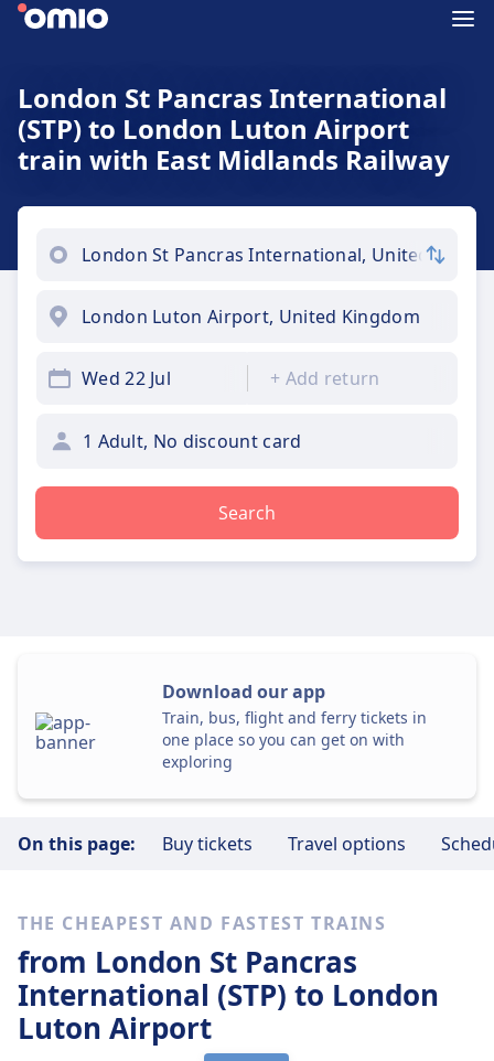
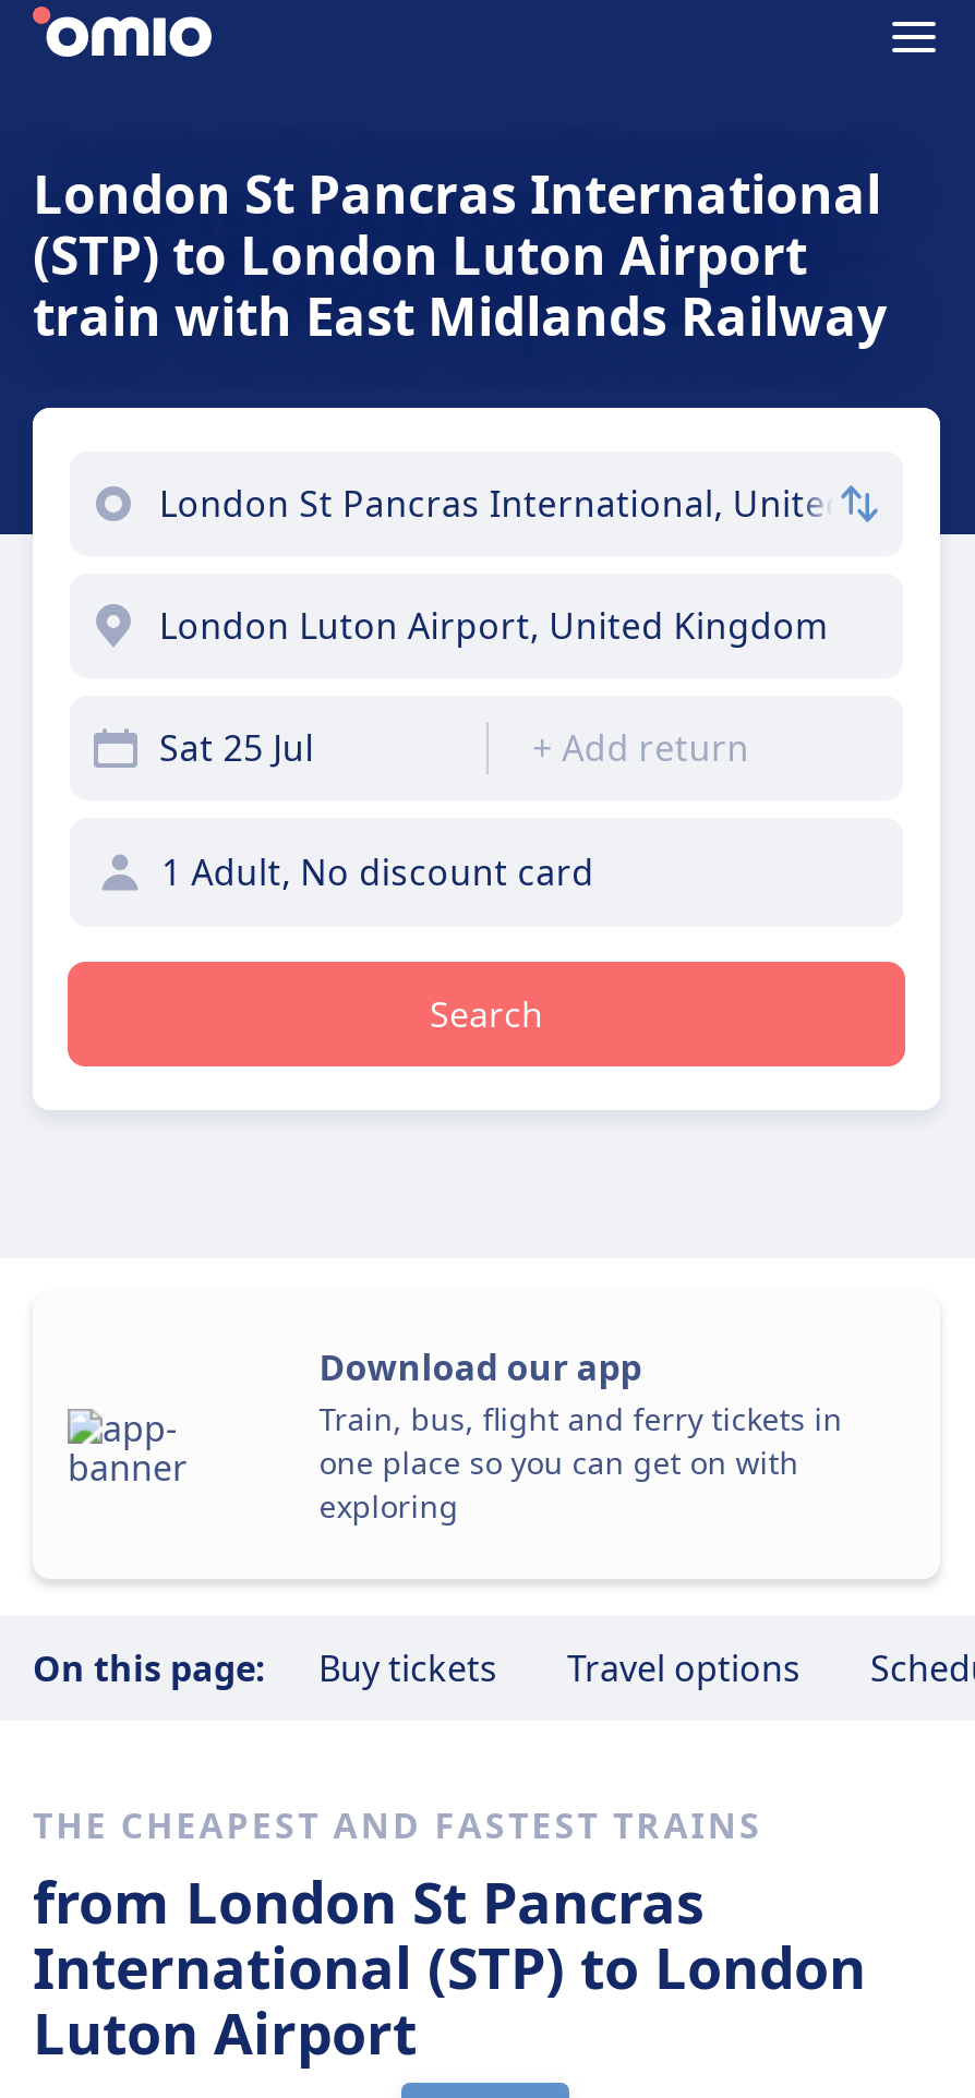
[82,366,171,390] Wed 22 Jul -> [159,724,314,772] Sat 25 Jul

